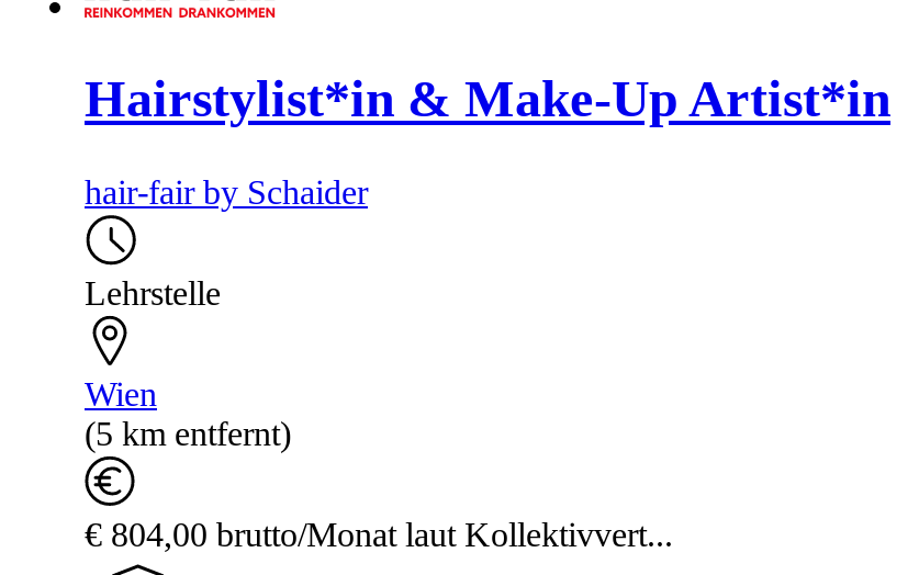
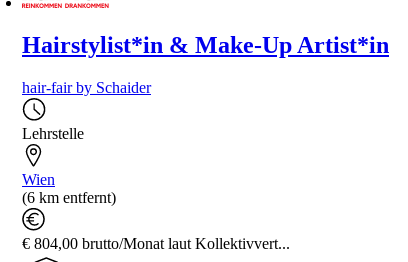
[85,414,291,451] (5 km entfernt) -> [22,189,116,206] (6 km entfernt)

